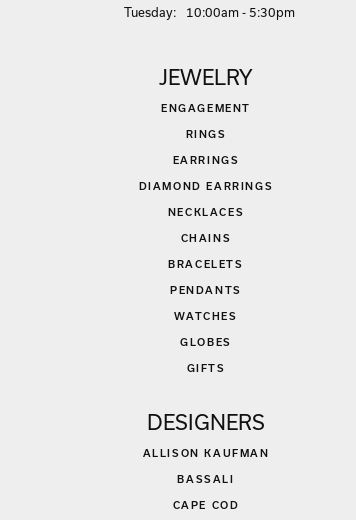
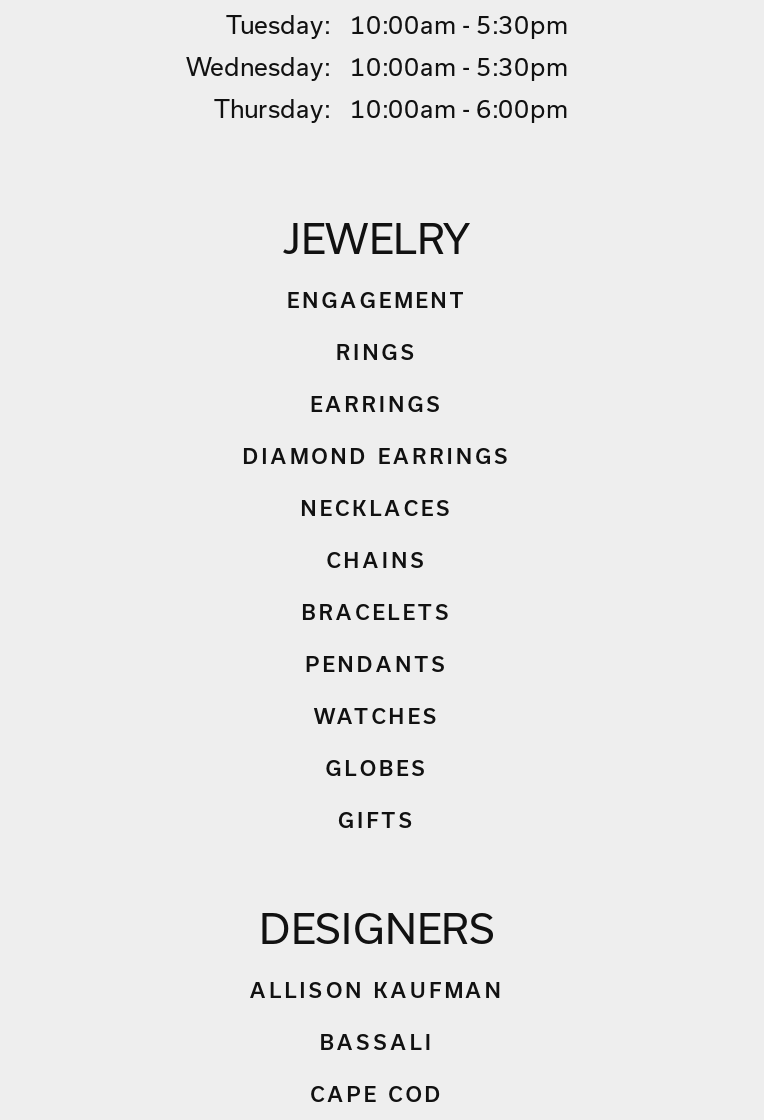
none -> [186,52,568,122] Wednesday: | 10:00am - 5:30pm | Thu rsday: | 10:00am - 6:00pm

